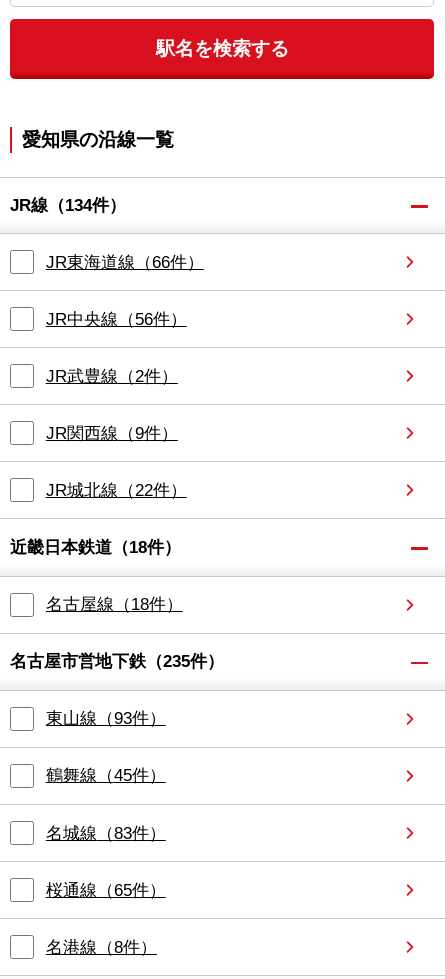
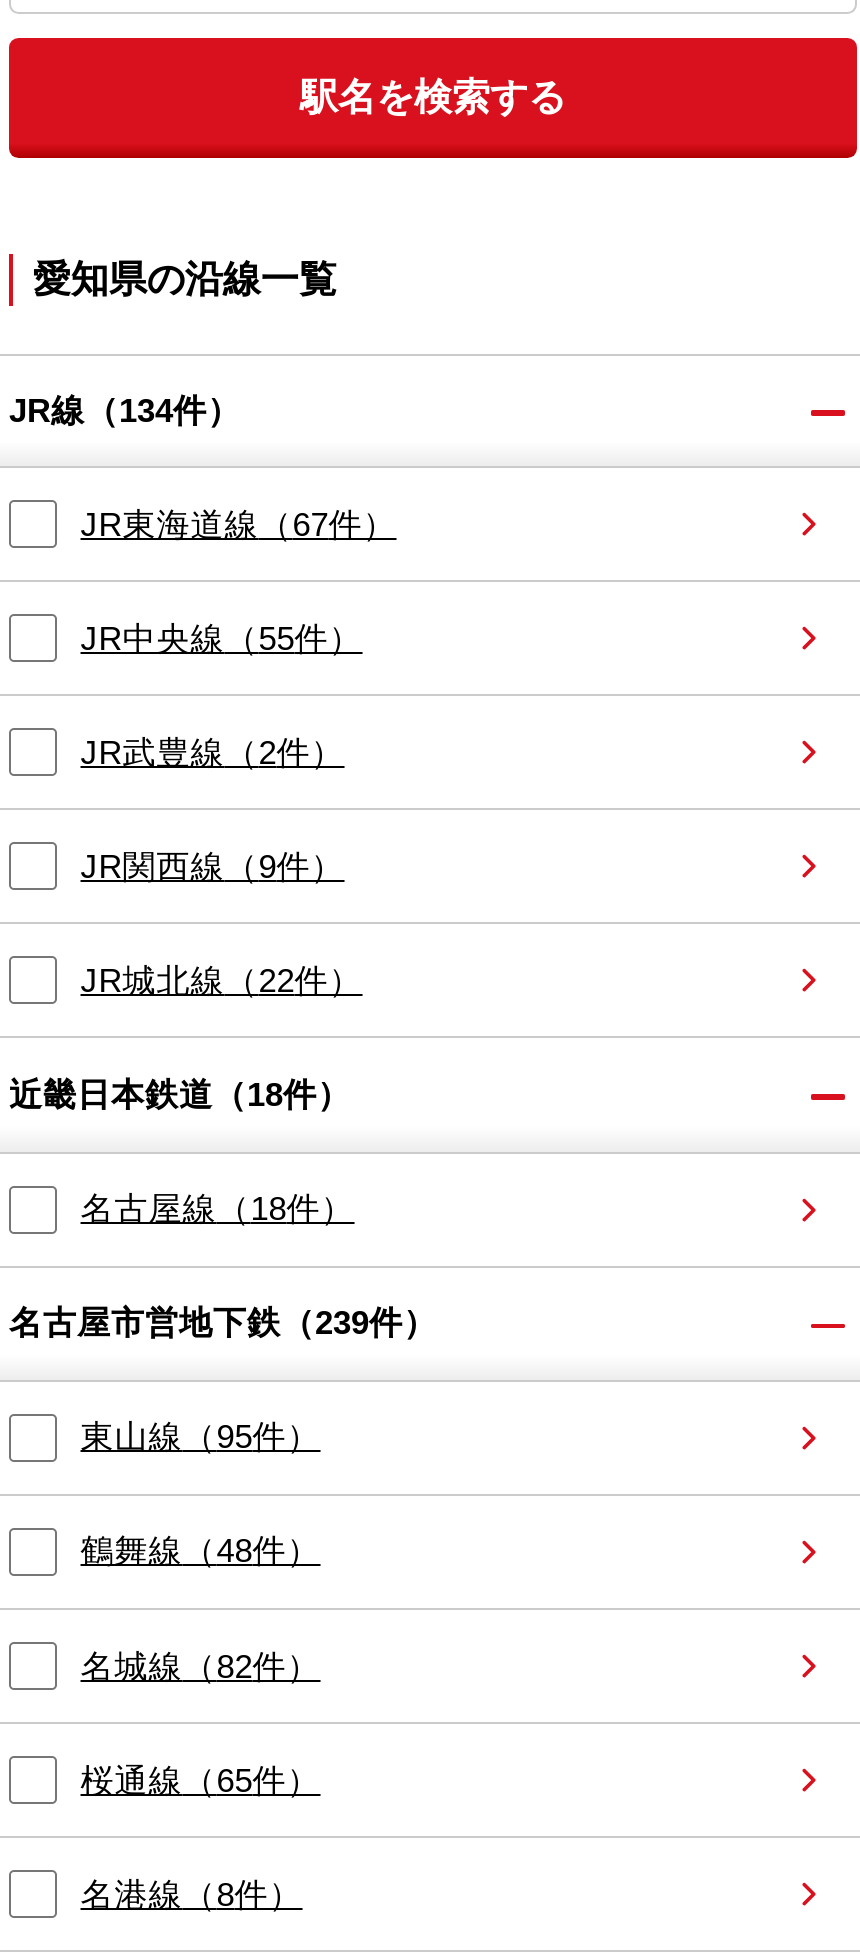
[46,253,204,272] JR東海道線（66件） -> [81,505,397,543] JR東海道線（67件）
[46,310,187,329] JR中央線（56件） -> [81,619,363,657] JR中央線（55件）
[10,652,224,671] 名古屋市営地下鉄（235件） -> [9,1305,437,1343] 名古屋市営地下鉄（239件）
[46,709,166,728] 東山線（93件） -> [81,1419,321,1457] 東山線（95件）
[46,766,166,785] 鶴舞線（45件） -> [81,1533,321,1571] 鶴舞線（48件）
[46,823,166,842] 名城線（83件） -> [81,1647,321,1685] 名城線（82件）

